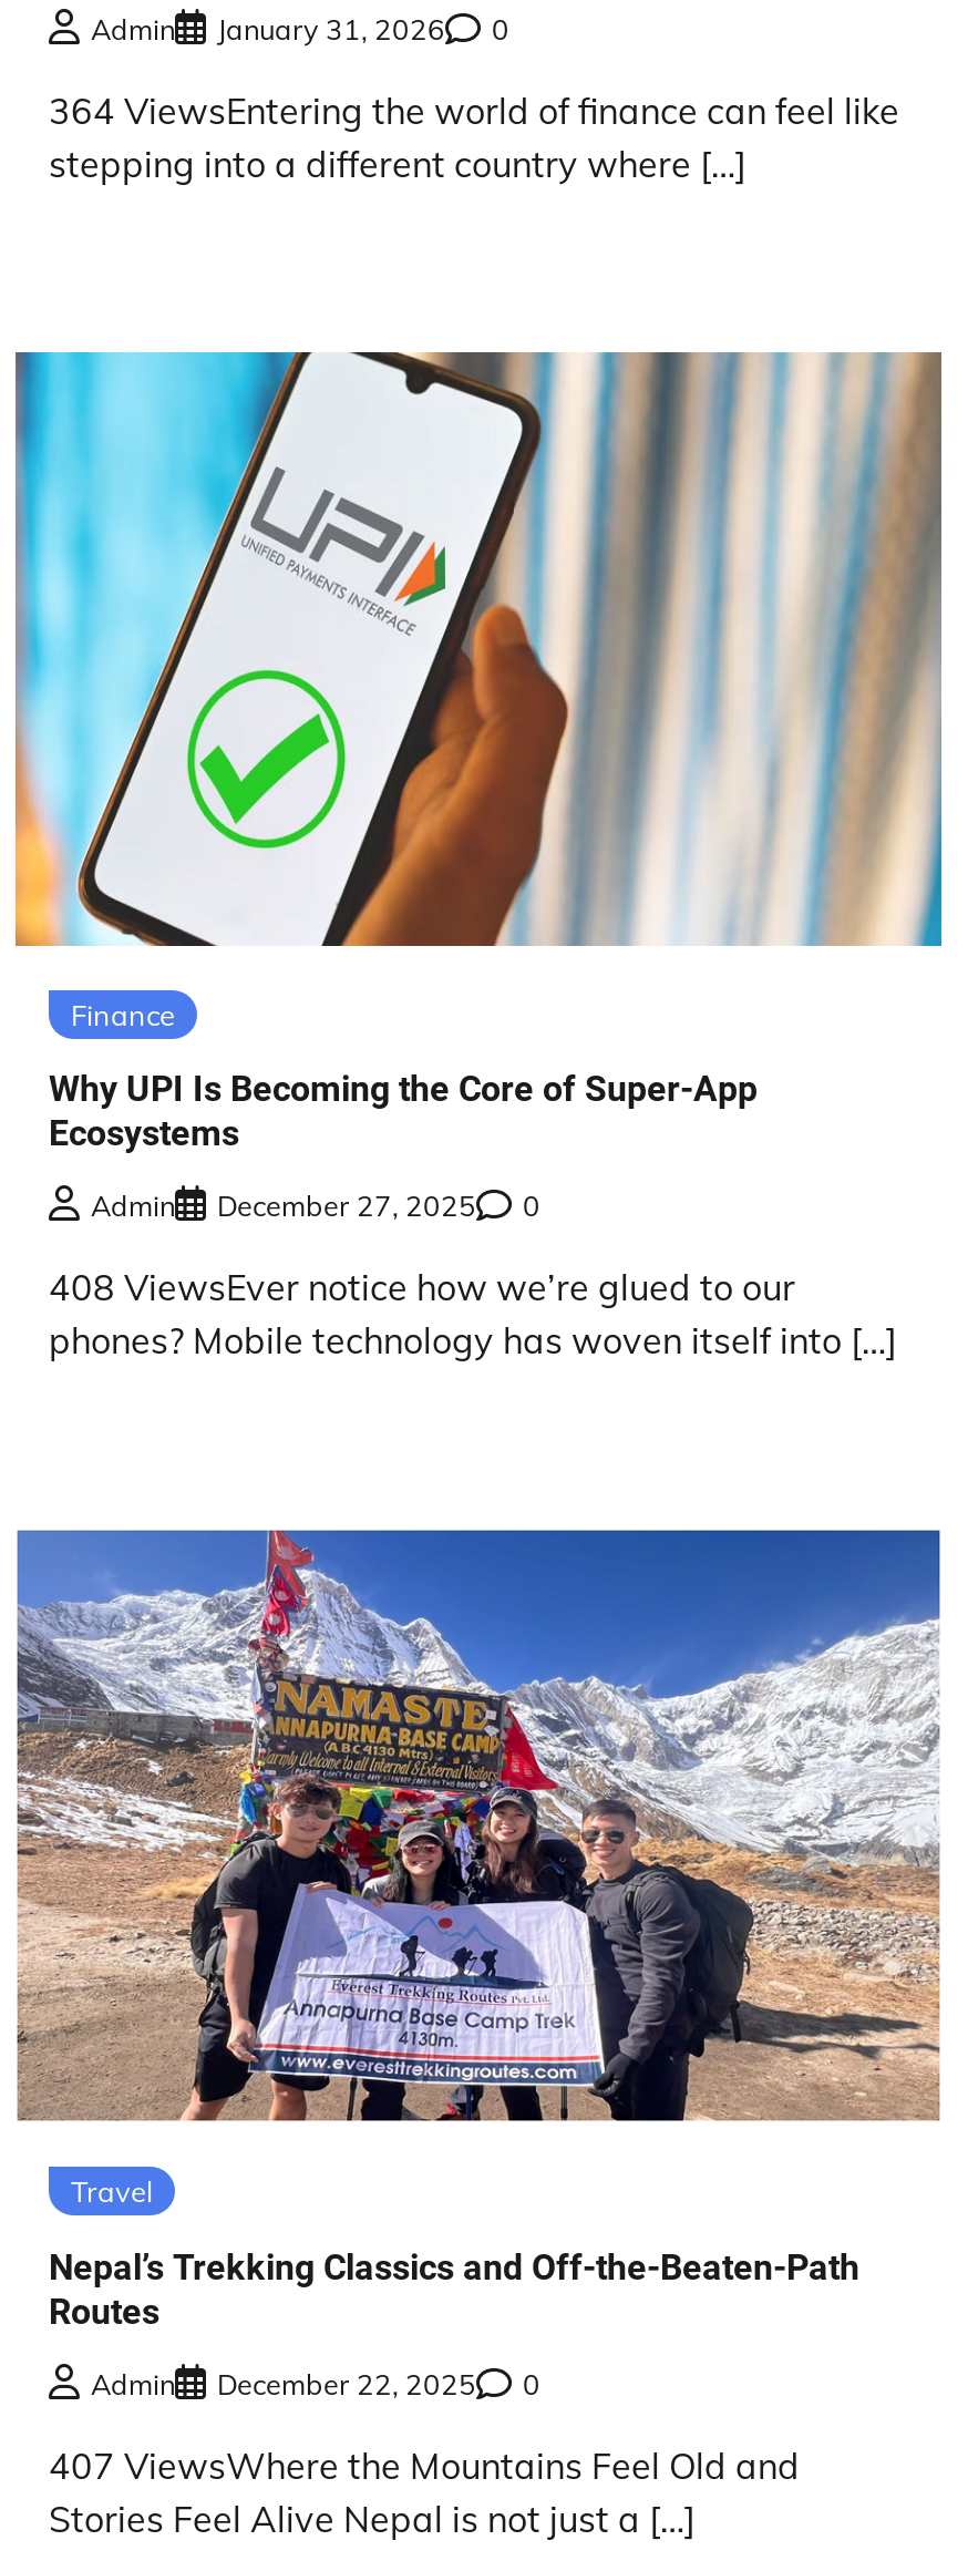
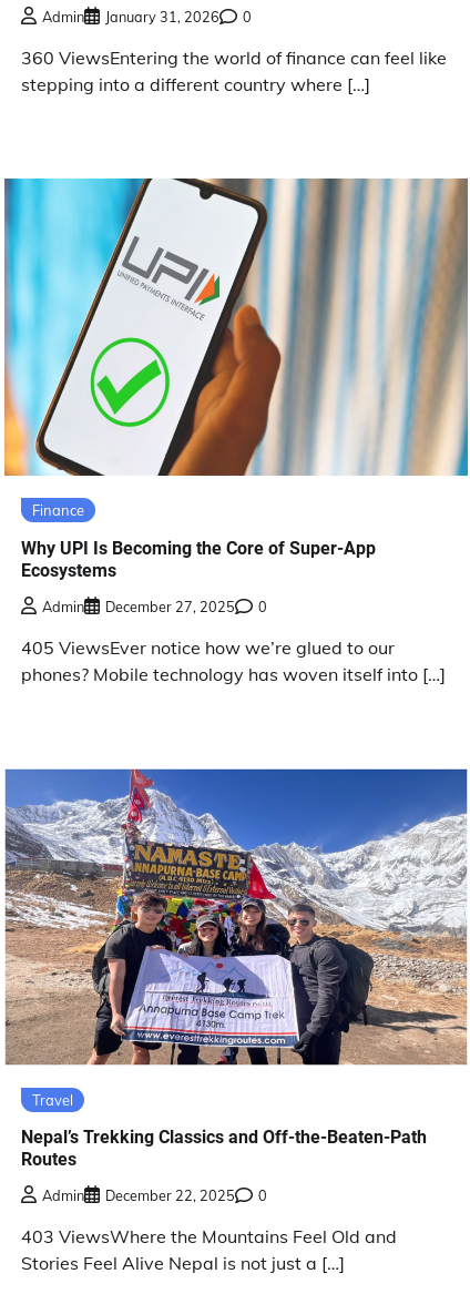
[49,87,899,132] 364 ViewsEntering the world of finance can feel like -> [21,47,447,69] 360 ViewsEntering the world of finance can feel like
[49,1265,795,1309] 408 ViewsEver notice how we’re glued to our -> [21,636,395,658] 405 ViewsEver notice how we’re glued to our
[49,2443,800,2487] 407 ViewsWhere the Mountains Feel Old and -> [21,1226,397,1248] 403 ViewsWhere the Mountains Feel Old and

